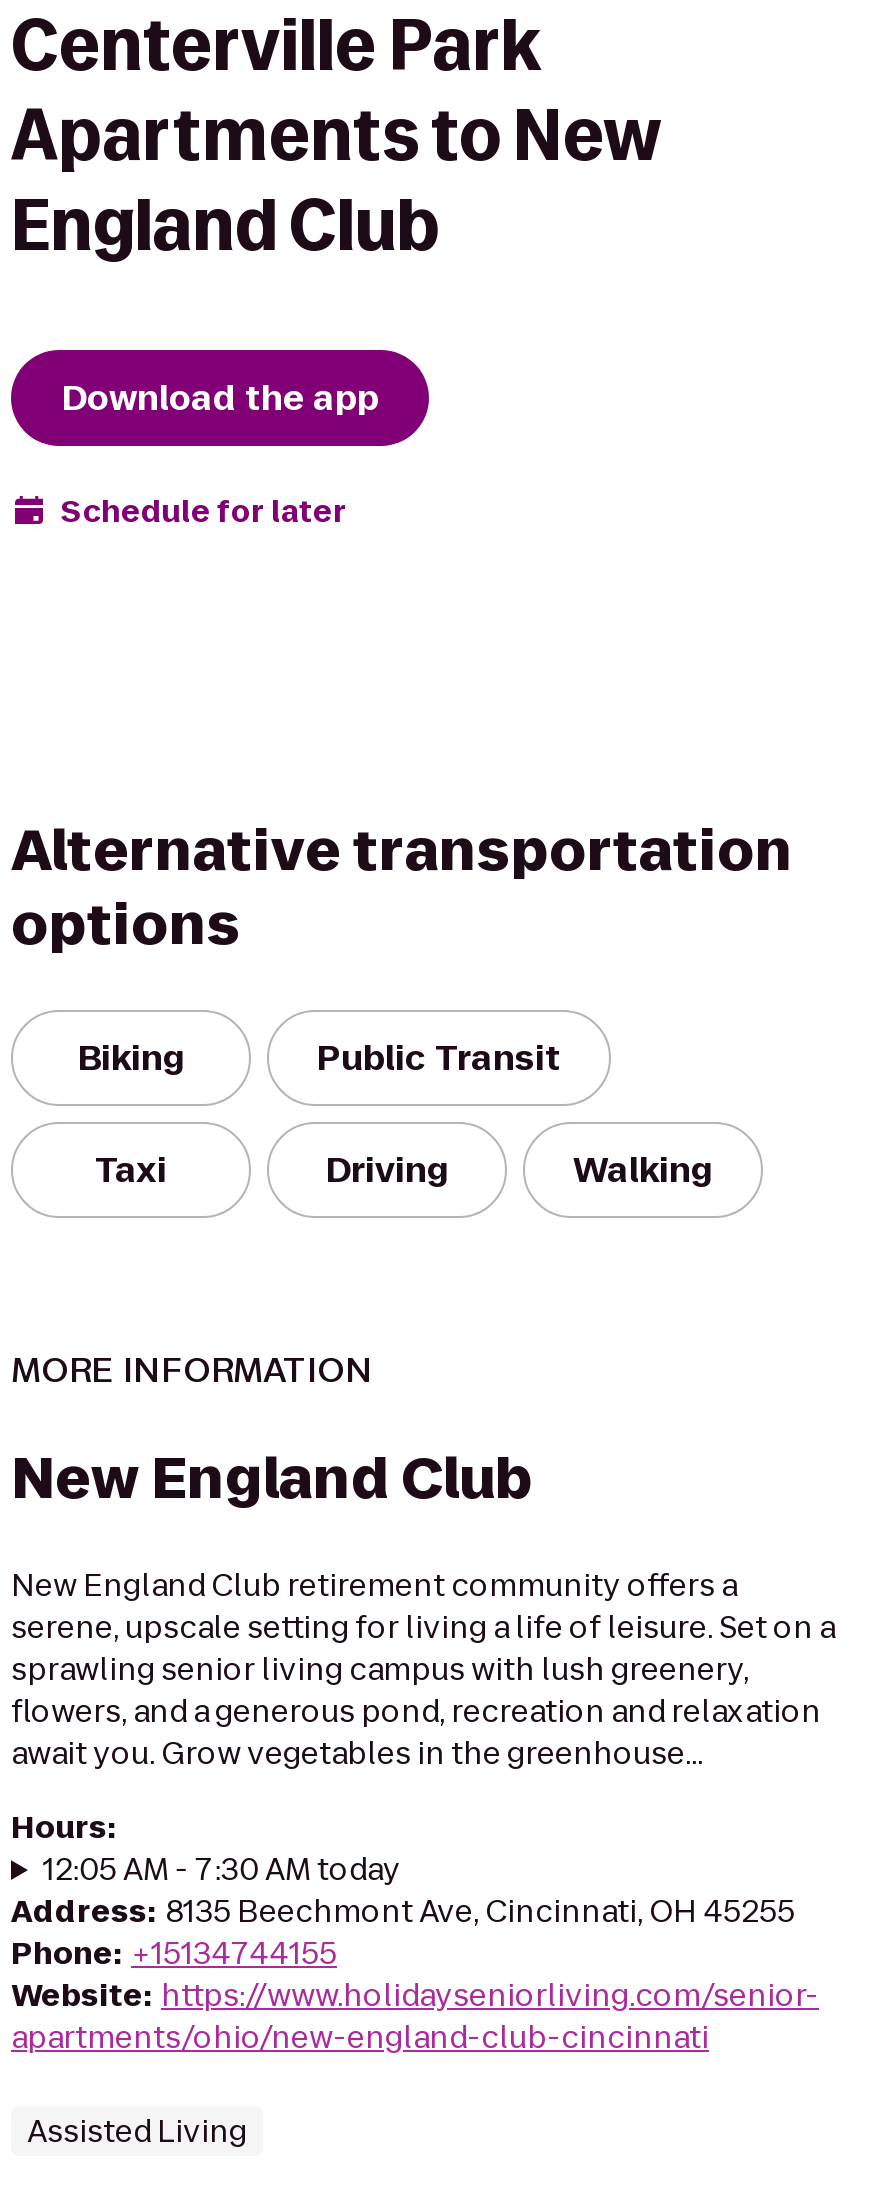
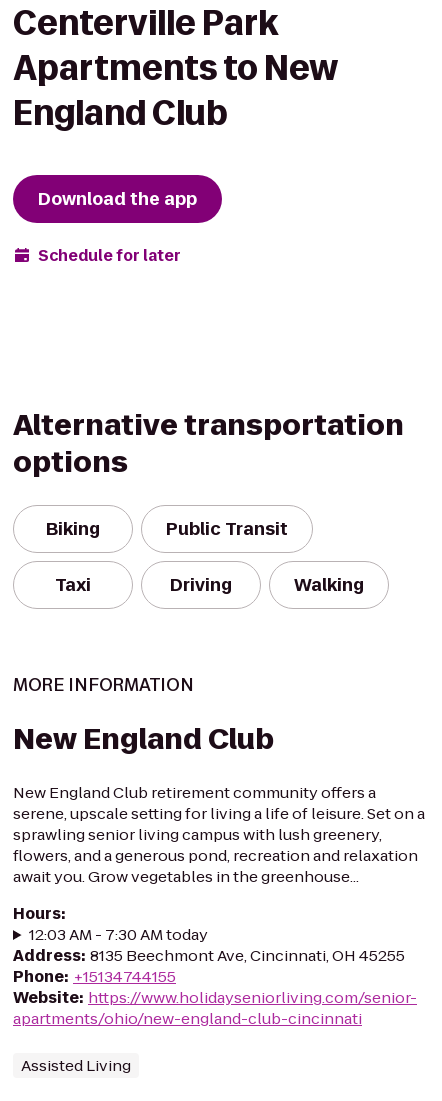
[43,1848,401,1890] 12:05 AM - 7:30 AM today -> [29,924,208,945] 12:03 AM - 7:30 AM today

